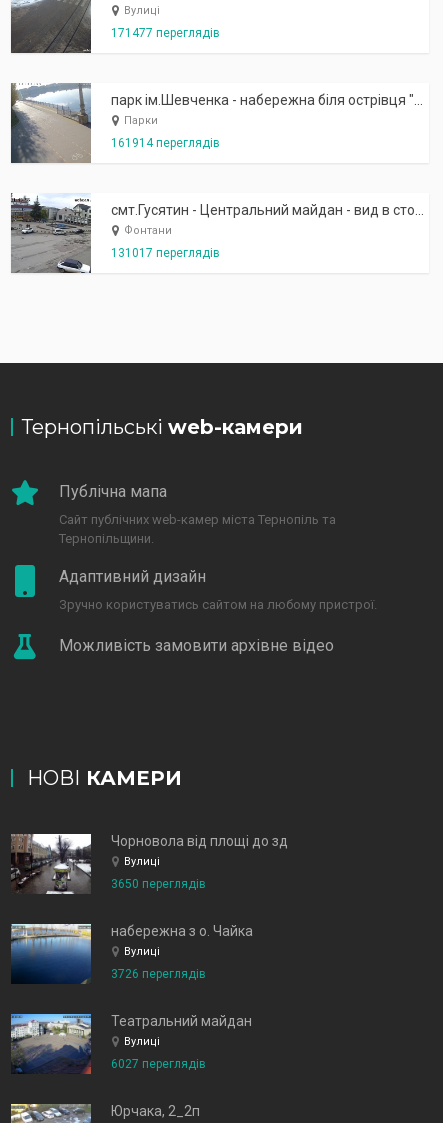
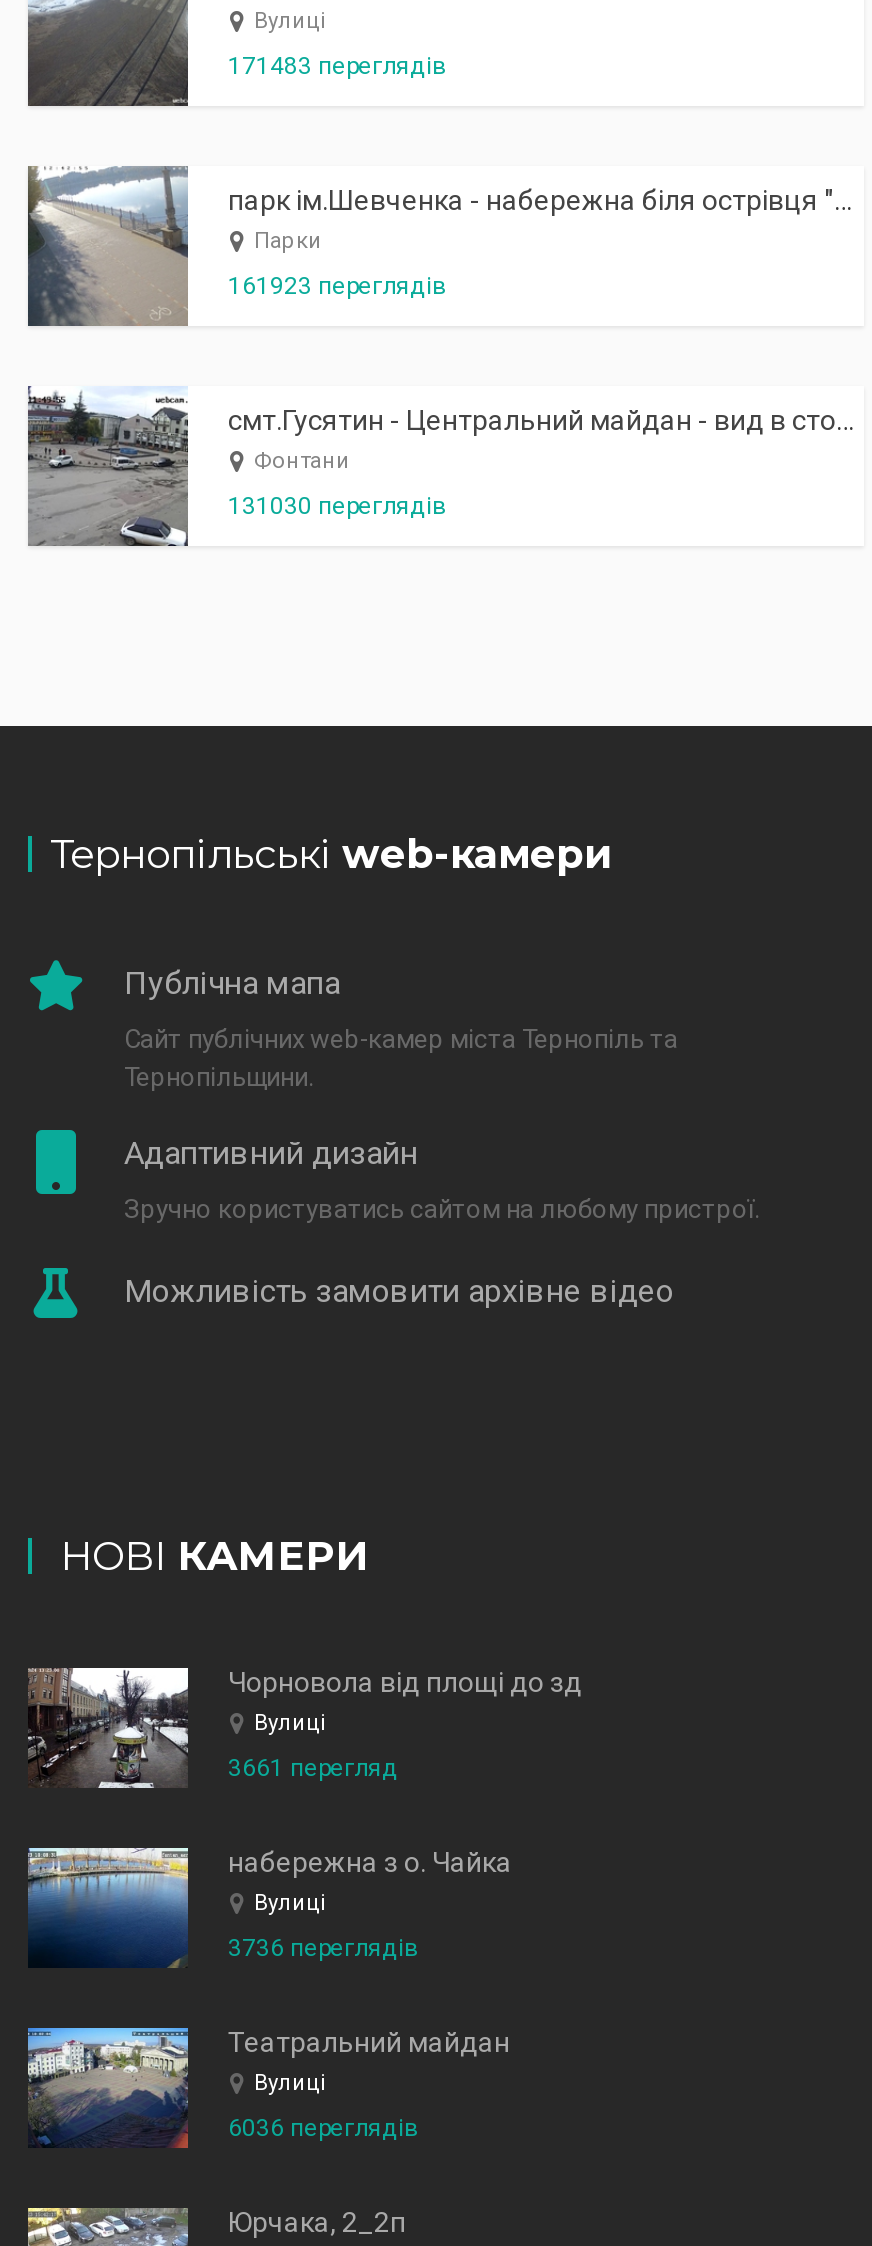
[111,26,220,40] 171477 переглядів -> [228,52,446,80] 171483 переглядів
[111,136,220,150] 161914 переглядів -> [228,272,446,300] 161923 переглядів
[111,246,220,260] 131017 переглядів -> [228,492,446,520] 131030 переглядів
[111,877,206,891] 3650 переглядів -> [228,1754,398,1782] 3661 перегляд
[111,967,206,981] 3726 переглядів -> [228,1934,418,1962] 3736 переглядів
[111,1057,206,1071] 6027 переглядів -> [228,2114,418,2142] 6036 переглядів

